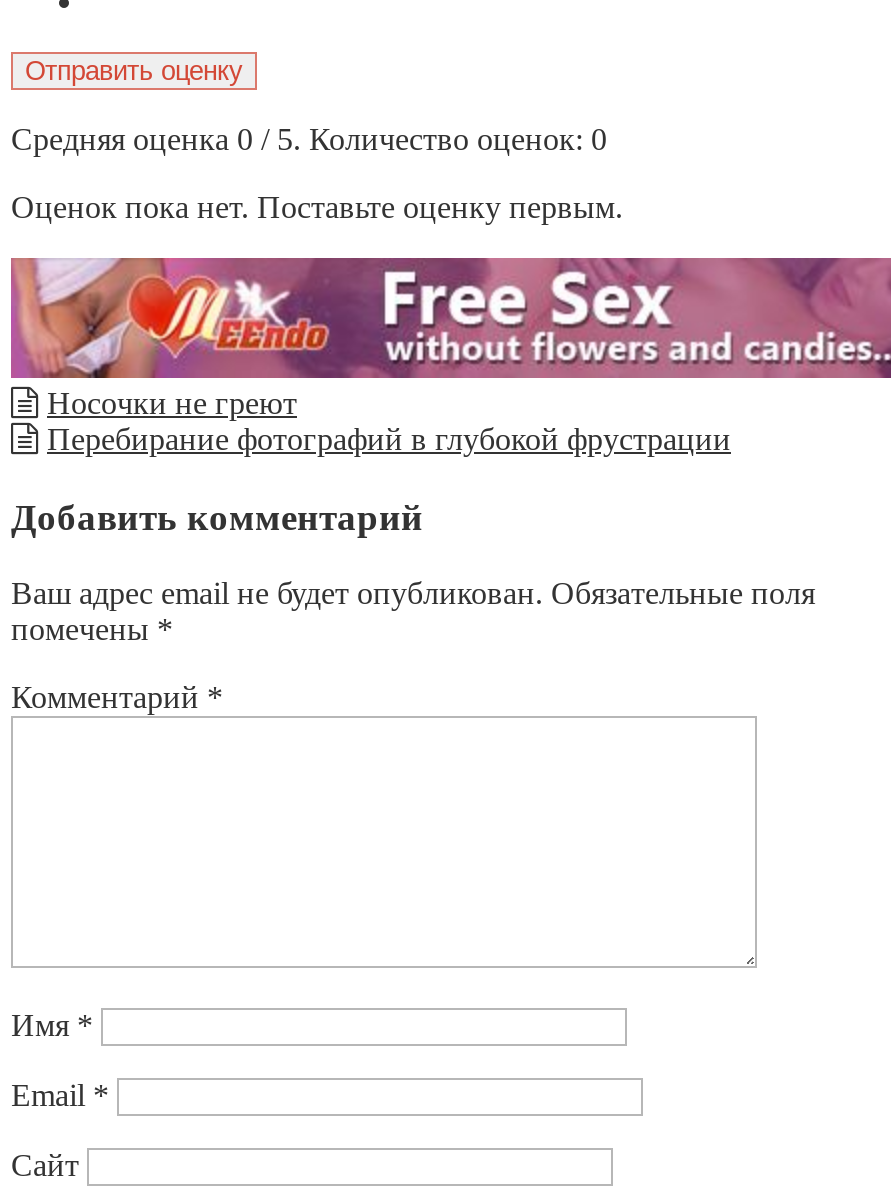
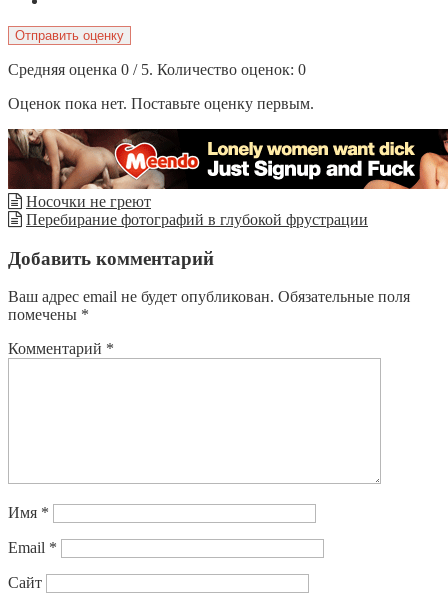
[9,256,885,380] [image] -> [7,128,445,190] [image]

